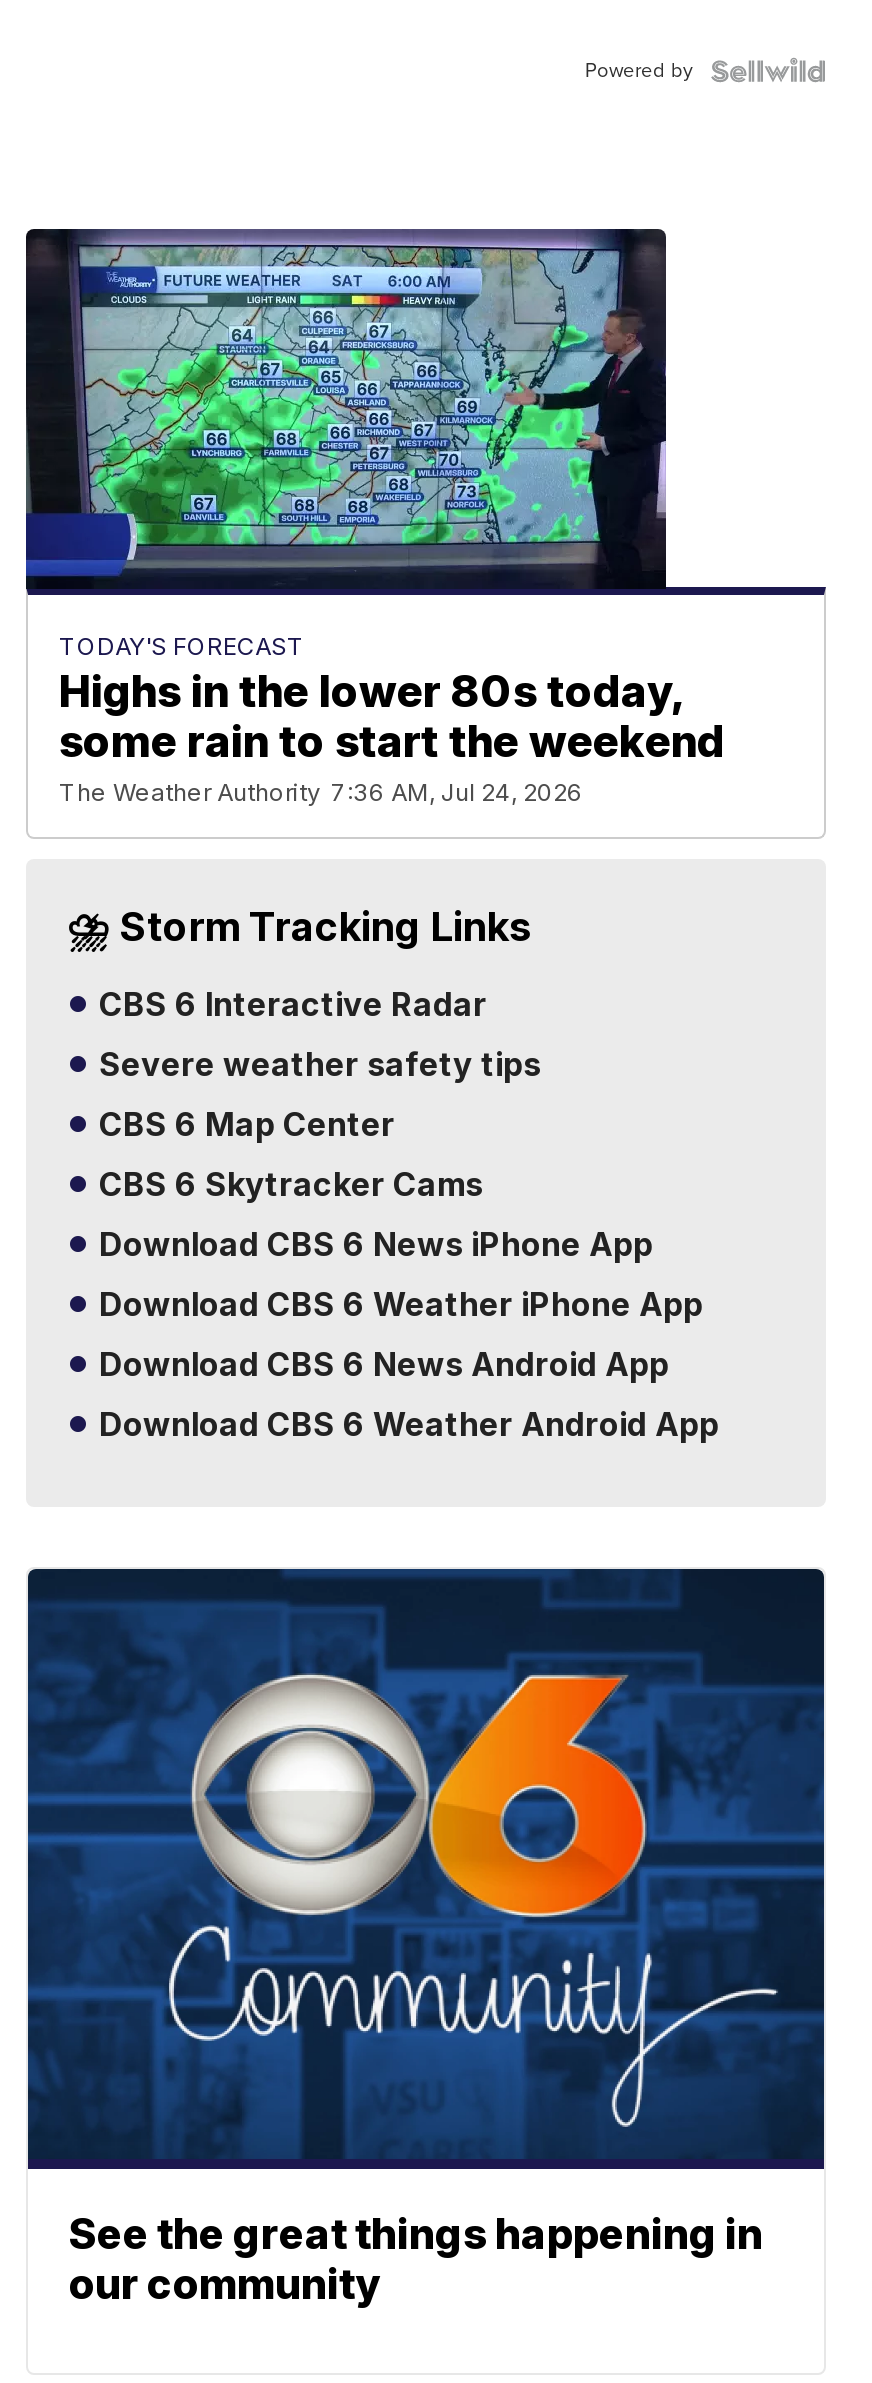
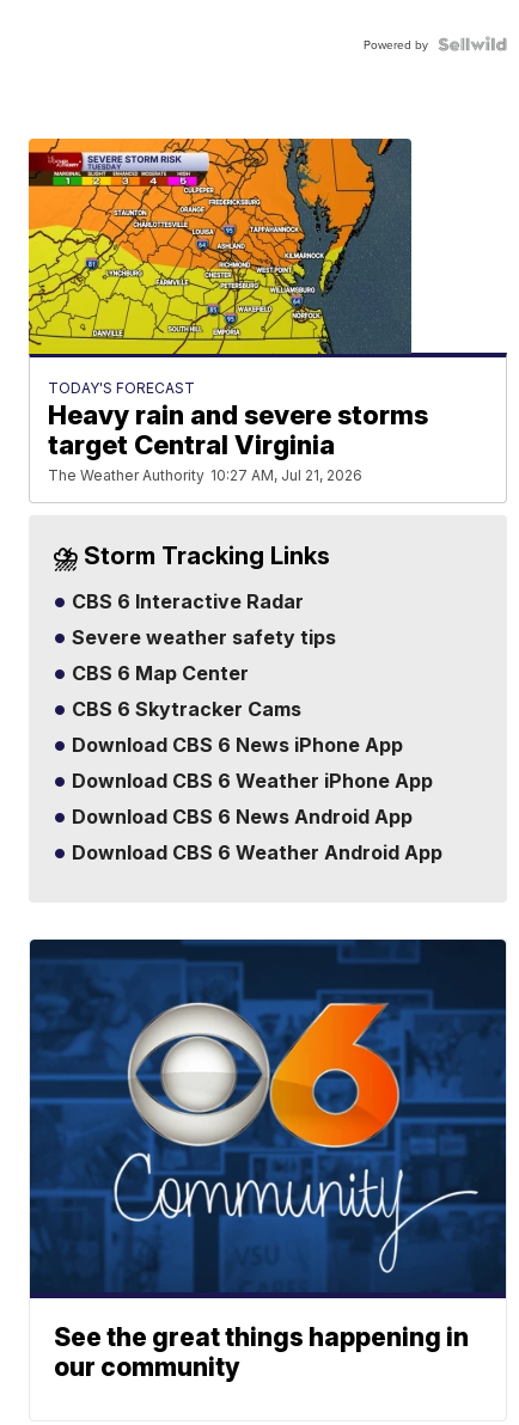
[24,227,725,808] [image] | Highs in the lower 80s today, | some rain to start the weekend | The Weather Authority 7:36 AM, Jul 24, 2026 -> [28,137,429,485] [image] | Heavy rain and severe storms | target Central Virginia | The Weather Authority 10:27 AM, Jul 21, 2026

